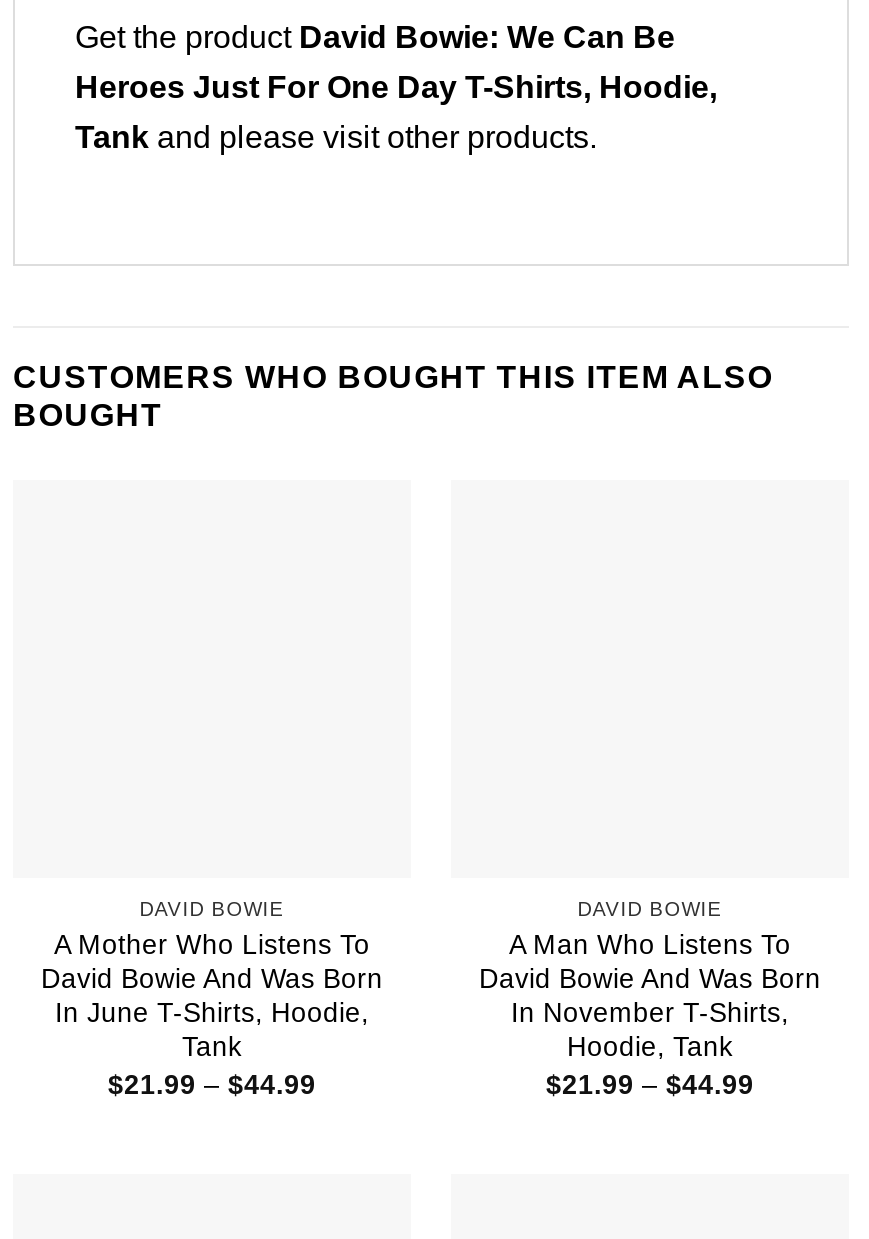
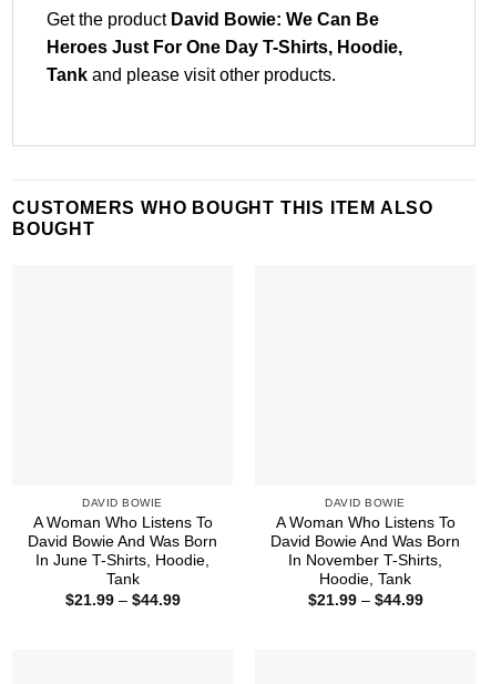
[54,930,370,960] A Mother Who Listens To -> [33,515,212,531] A Woman Who Listens To
[509,930,791,960] A Man Who Listens To -> [275,515,455,531] A Woman Who Listens To

